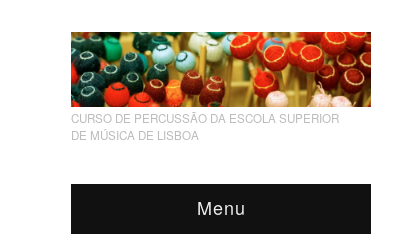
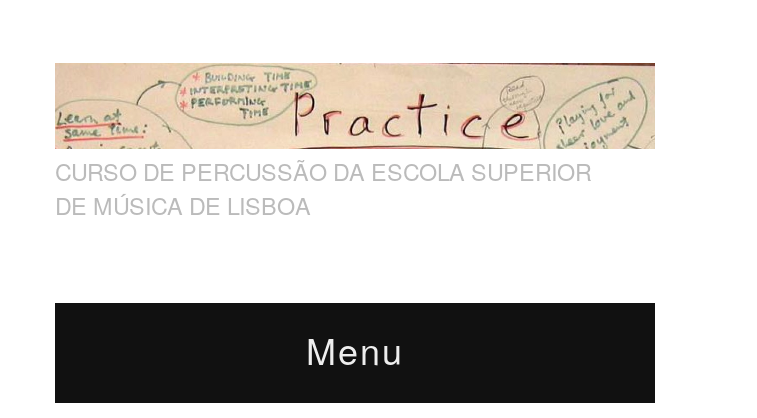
[70,31,372,107] [image] -> [55,57,655,149] [image]

